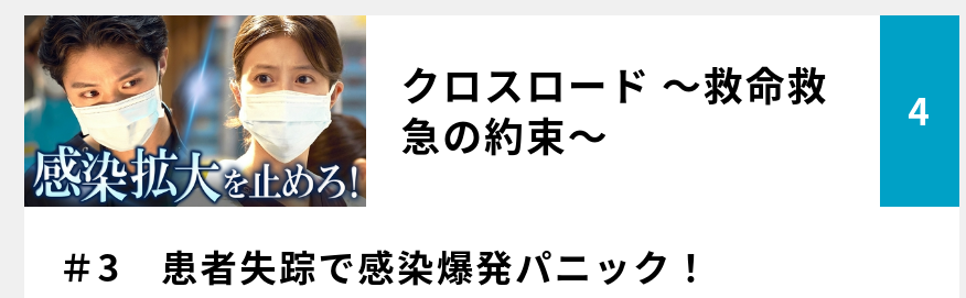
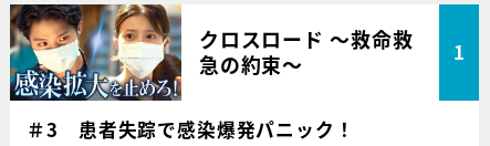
[401,57,932,138] クロスロード ～救命救 4 -> [199,25,465,65] クロスロード ～救命救 1

